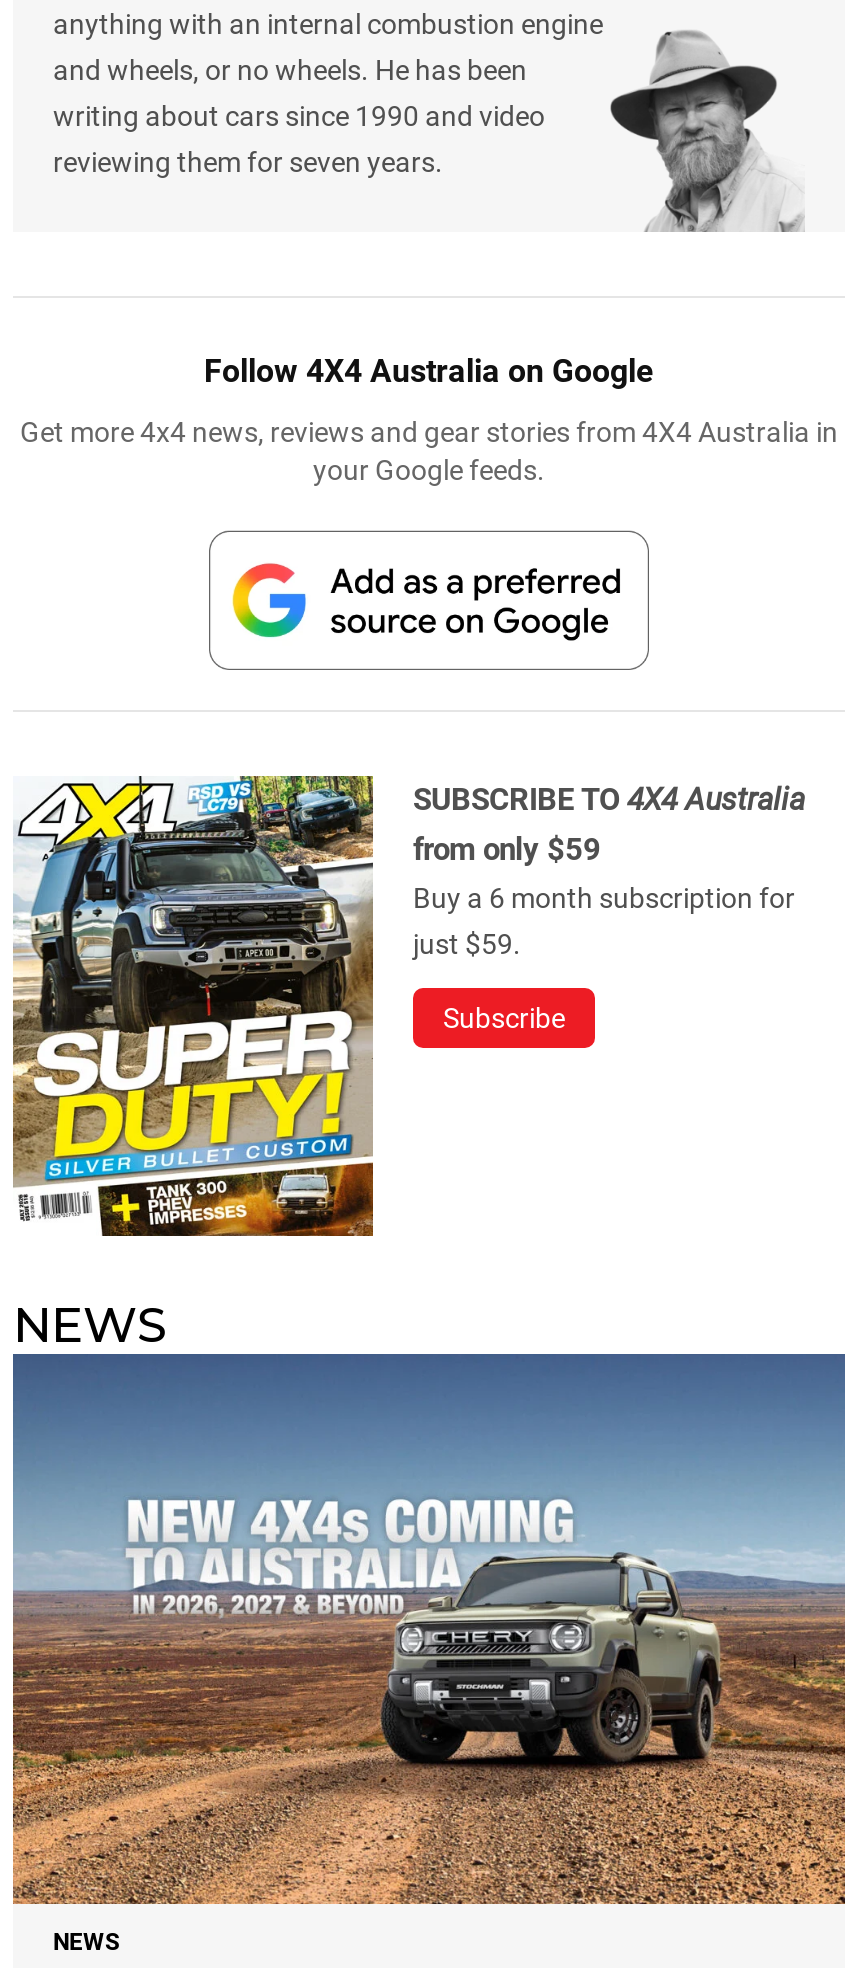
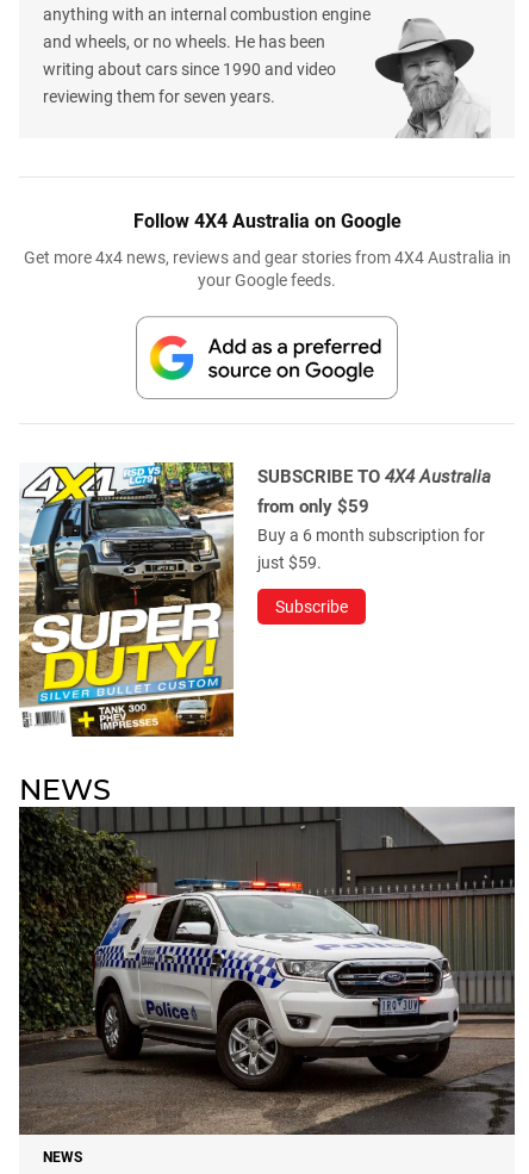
[11,1352,847,1906] [image] -> [18,806,516,1136] [image]

